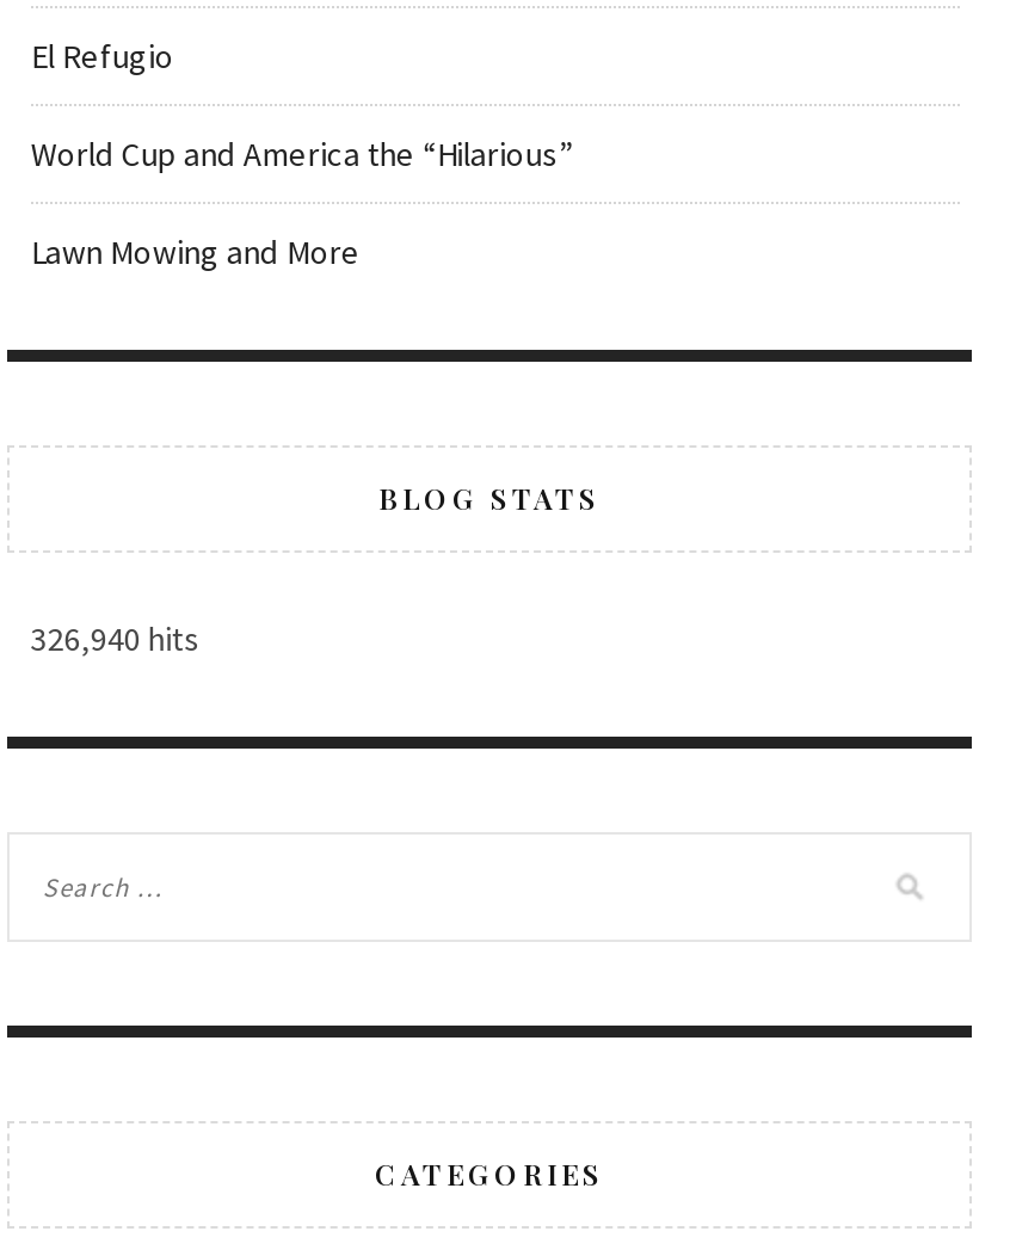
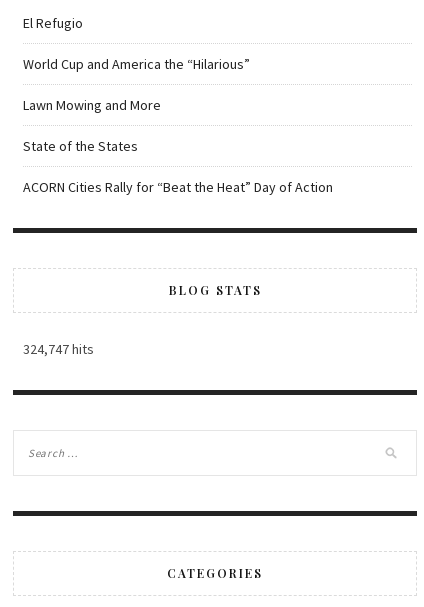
none -> [23,137,333,196] State of the States | ACORN Cities Rally for “Beat the Heat” Day of Action
[31,617,200,660] 326,940 hits -> [23,340,94,358] 324,747 hits

